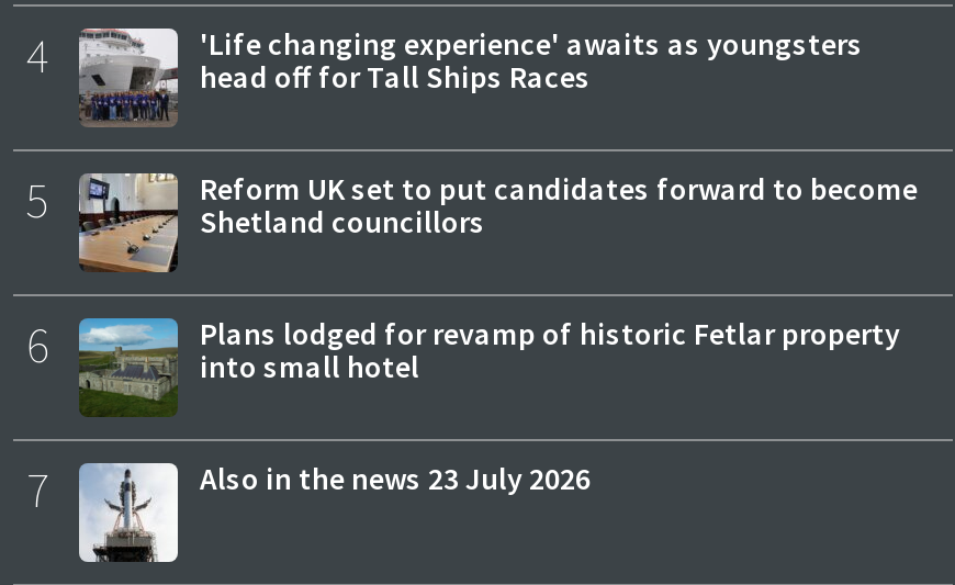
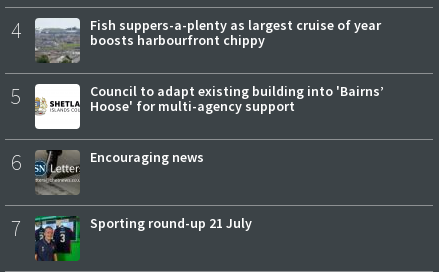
[79,24,863,128] [image] | 'Life changing experience' awaits as youngsters | head off for Tall Ships Races -> [35,16,381,63] [image] | Fish suppers-a-plenty as largest cruise of year | boosts harbourfront chippy
[77,169,918,273] [image] | Reform UK set to put candidates forward to become | Shetland councillors -> [34,82,384,130] [image] | Council to adapt existing building into 'Bairns’ | Hoose' for multi-agency support
[77,313,900,418] [image] | Plans lodged for revamp of historic Fetlar property | into small hotel -> [34,148,204,196] [image] | Encouraging news
[77,458,591,565] [image] | Also in the news 23 July 2026 -> [35,214,252,262] [image] | Sporting round-up 21 July

